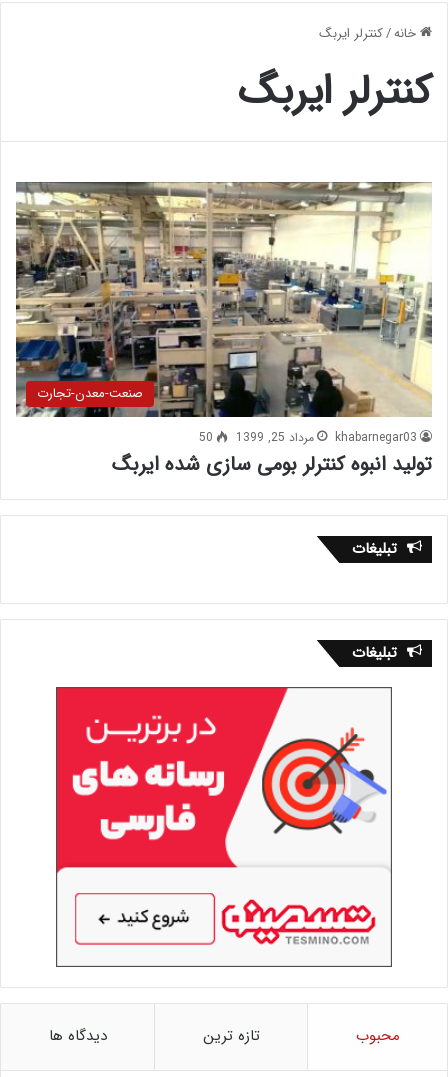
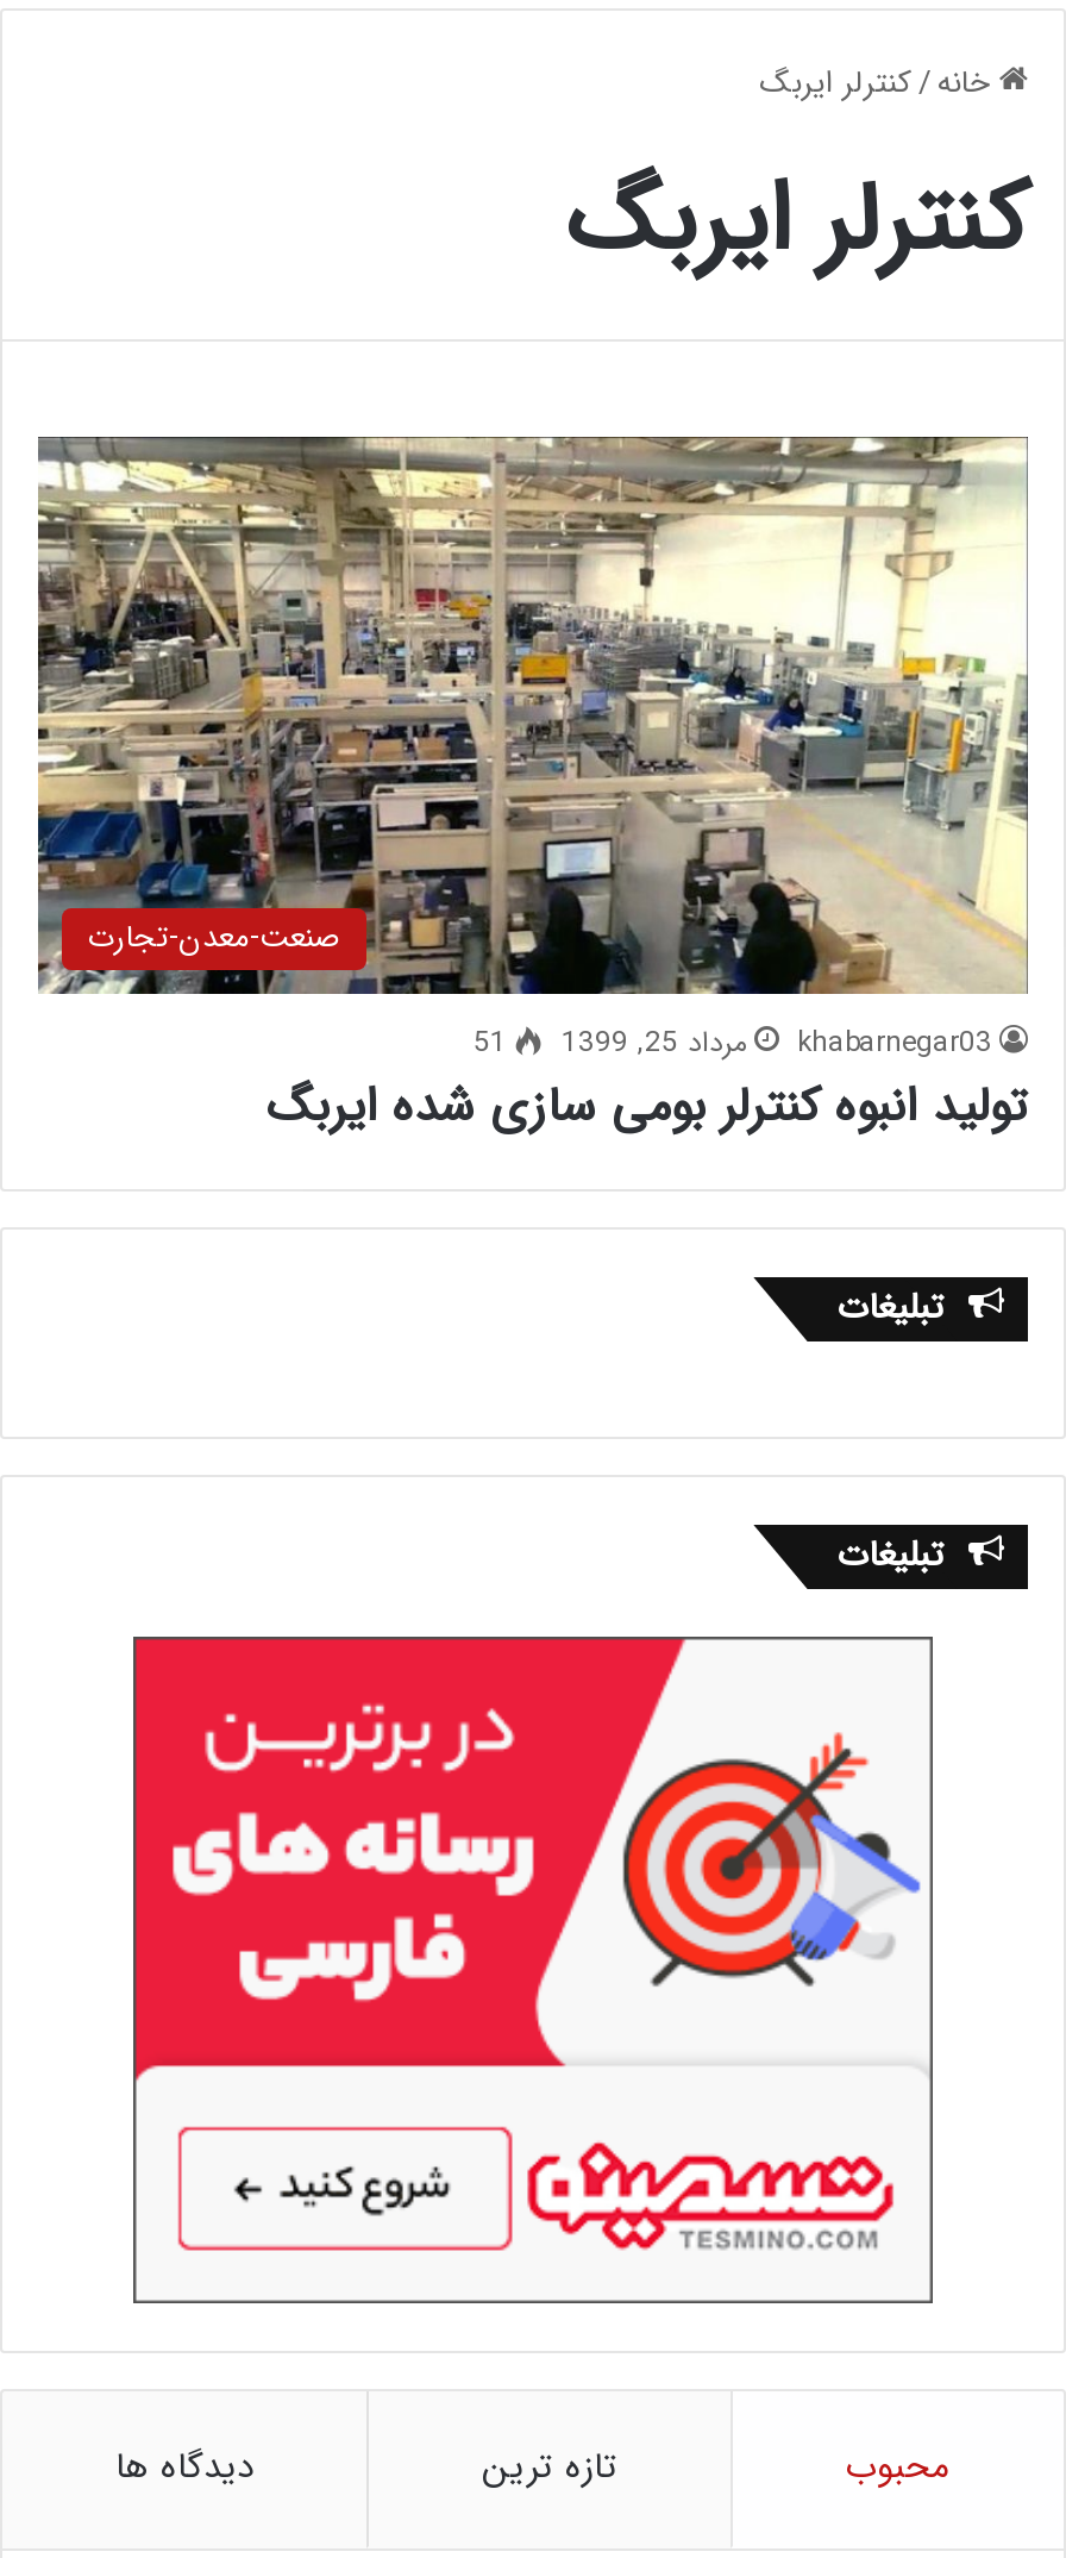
[199,428,213,447] 50 -> [474,1020,507,1065] 51

